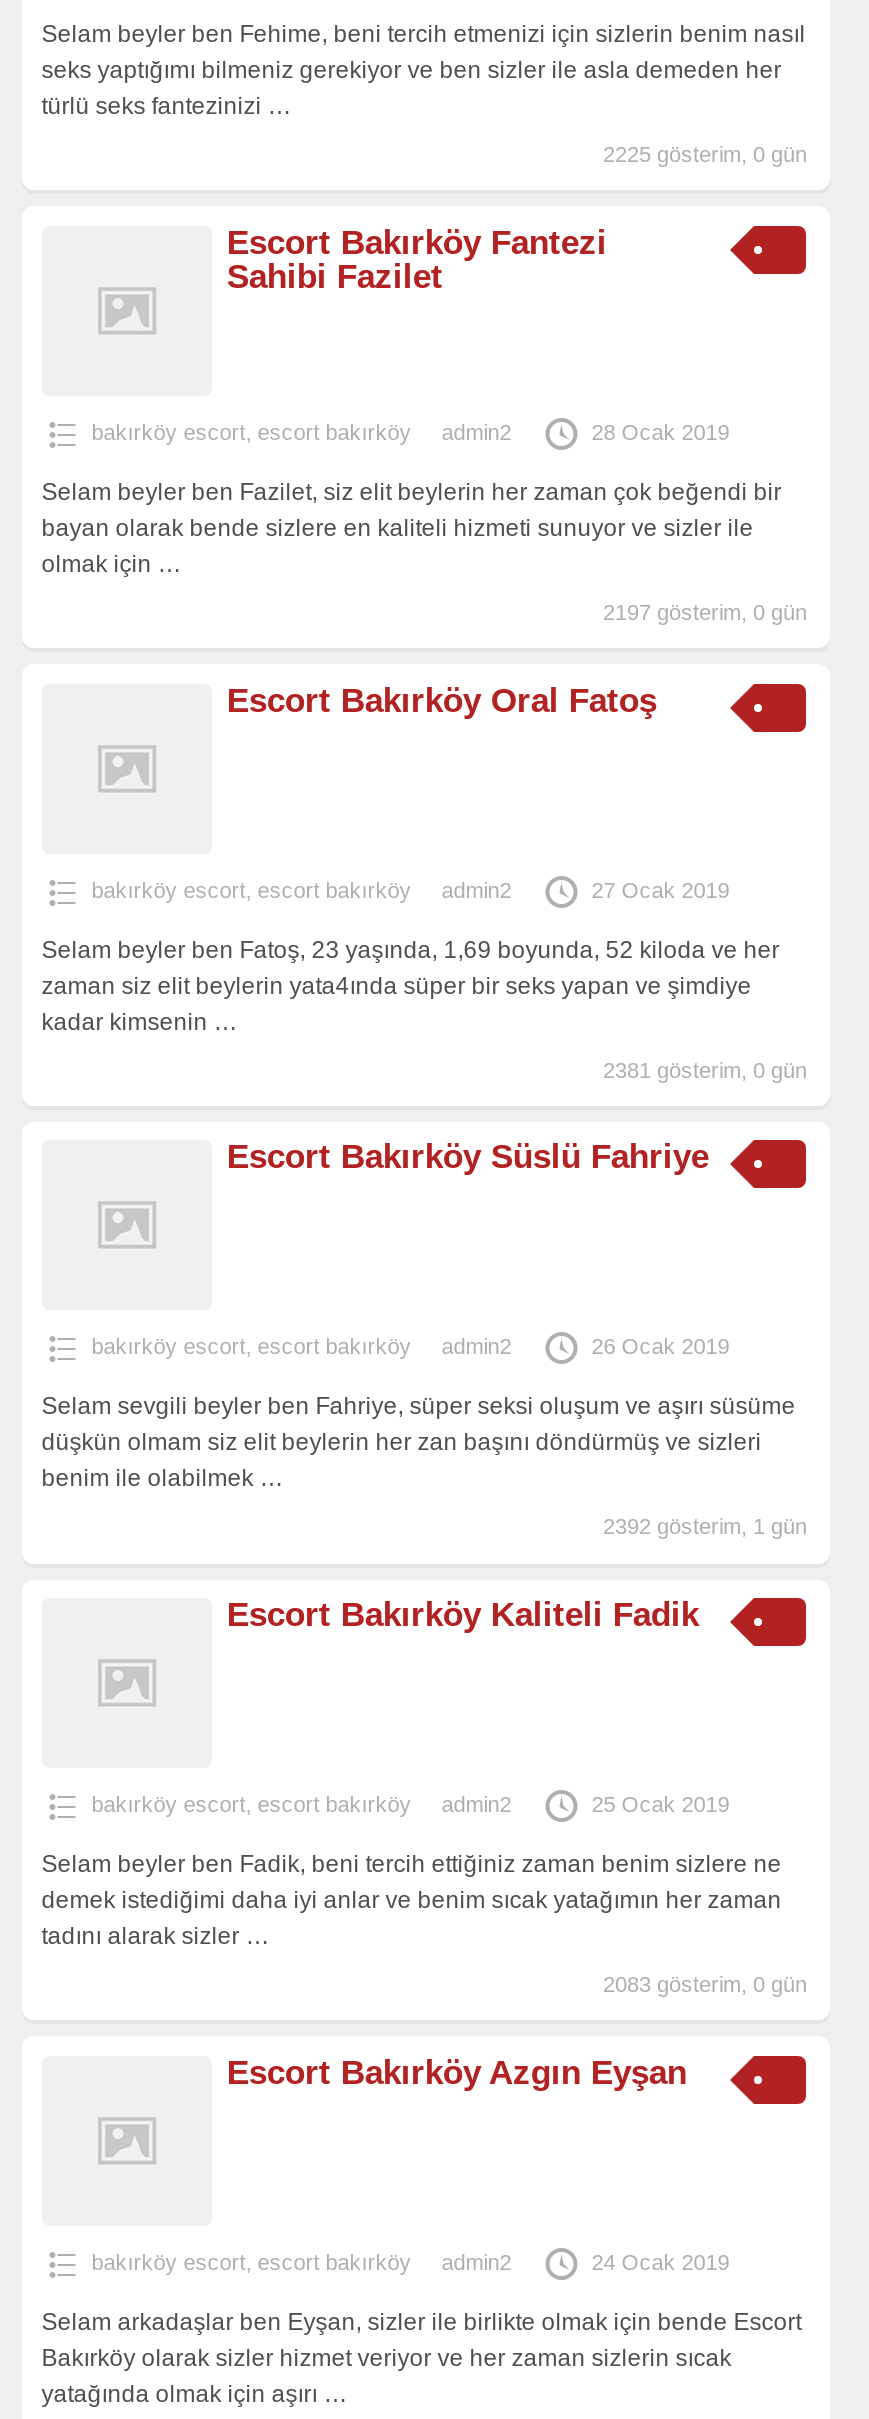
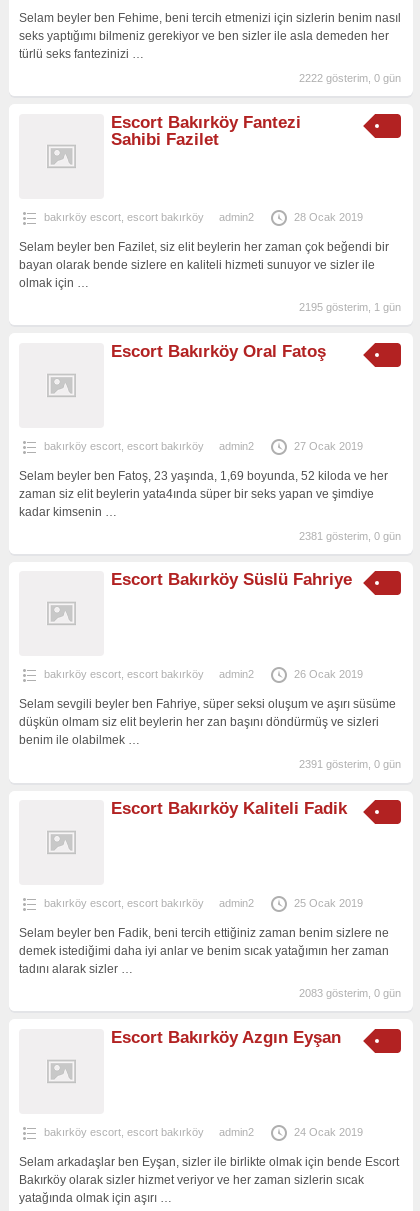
[603,142,807,166] 2225 gösterim, 0 gün -> [299,72,401,84] 2222 gösterim, 0 gün
[603,600,807,624] 2197 gösterim, 0 gün -> [299,301,401,313] 2195 gösterim, 1 gün
[603,1514,807,1538] 2392 gösterim, 1 gün -> [299,758,401,770] 2391 gösterim, 0 gün

